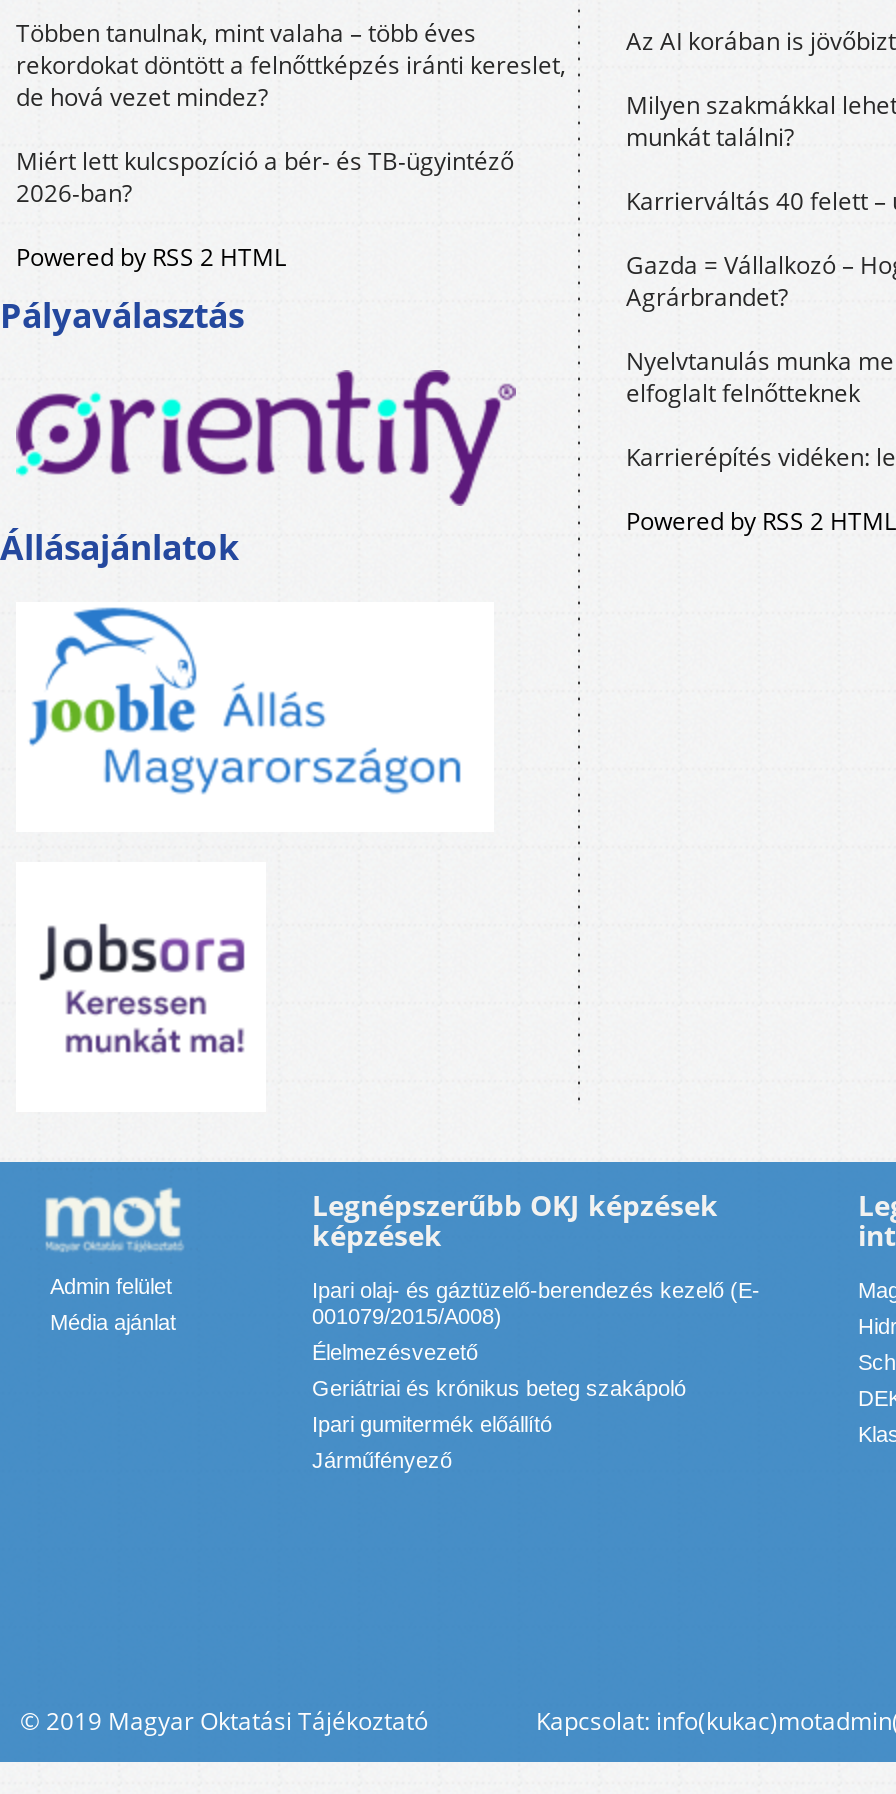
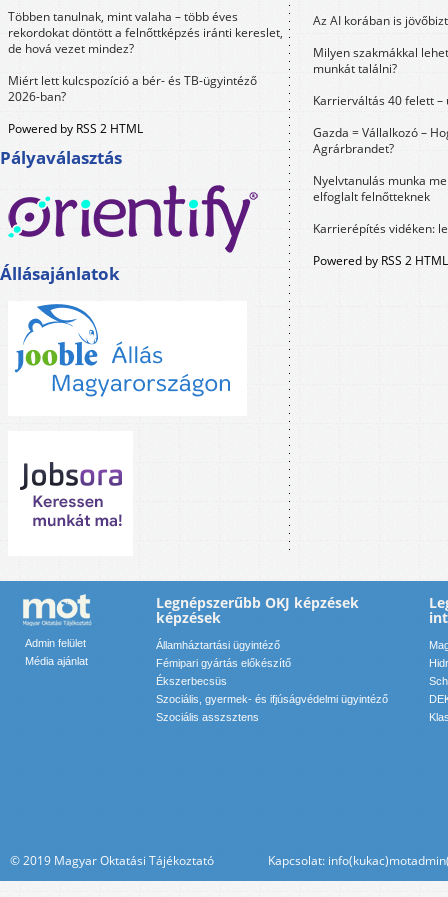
[312,1277,760,1327] Ipari olaj- és gáztüzelő-berendezés kezelő (E- | 001079/2015/A008) -> [156,639,280,651] Államháztartási ügyintéző
[312,1339,478,1363] Élelmezésvezető -> [156,657,291,669] Fémipari gyártás előkészítő
[312,1375,686,1399] Geriátriai és krónikus beteg szakápoló -> [156,675,227,687] Ékszerbecsüs
[312,1411,552,1435] Ipari gumitermék előállító -> [156,693,388,705] Szociális, gyermek- és ifjúságvédelmi ügyintéző
[312,1447,452,1471] Járműfényező -> [156,711,259,723] Szociális asszsztens

